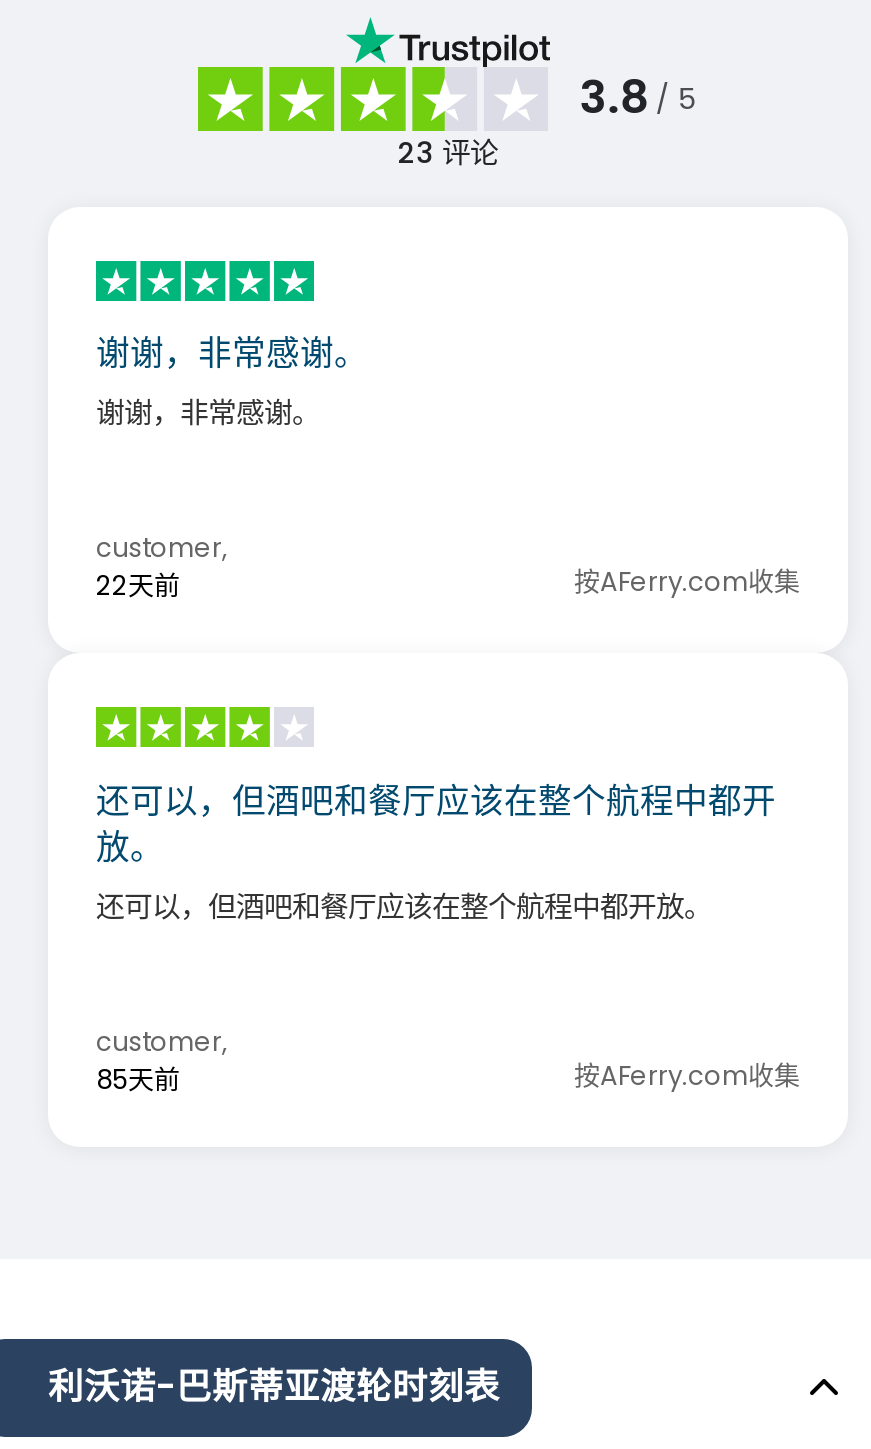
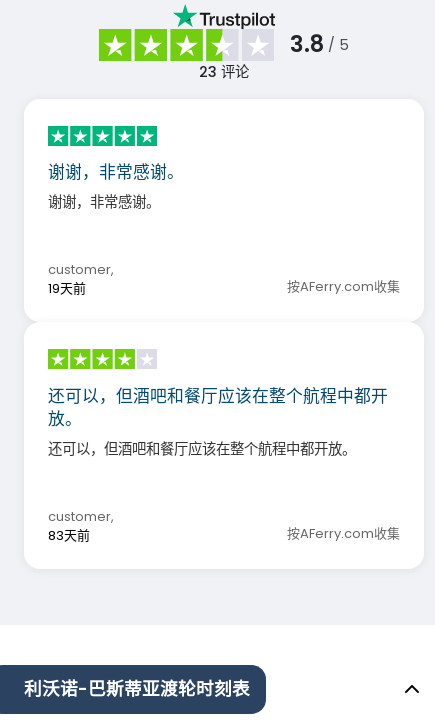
[96,568,180,606] 22天前 -> [48,279,86,298] 19天前
[96,1061,180,1099] 85天前 -> [48,526,90,545] 83天前

